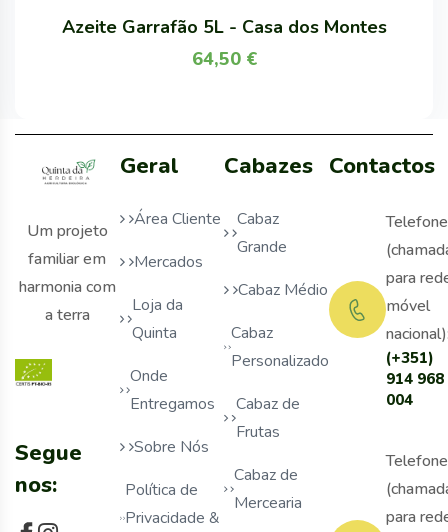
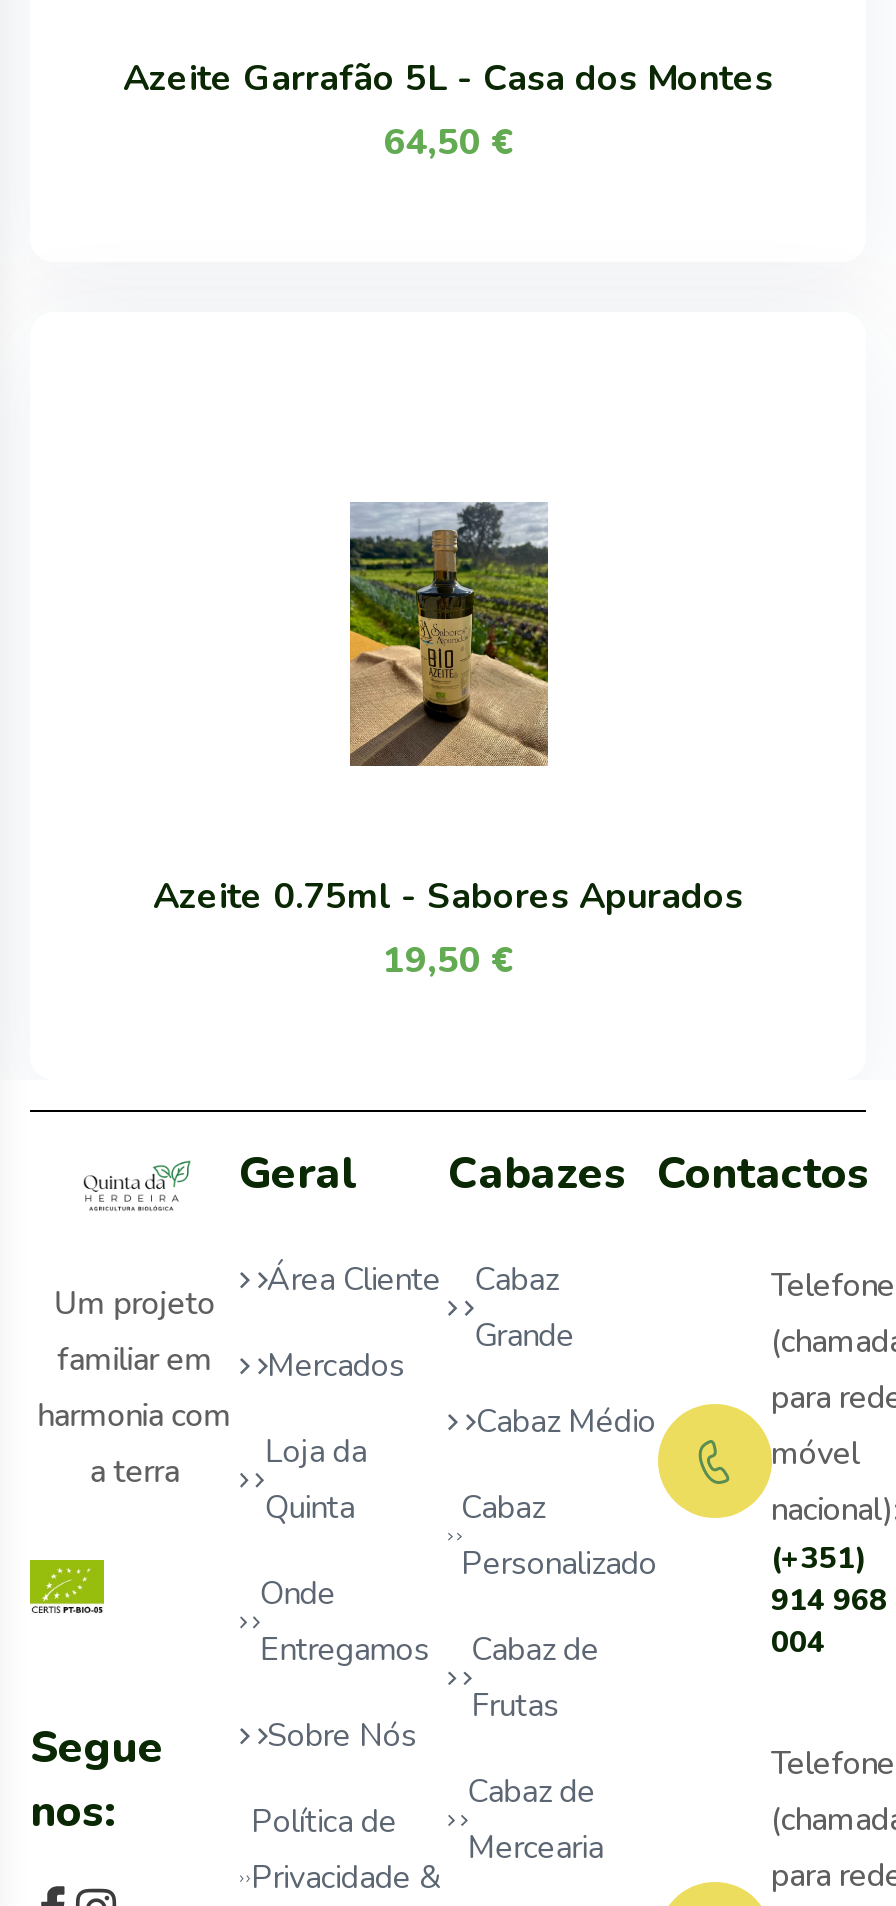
none -> [153,872,743,984] Azeite 0.75ml - Sabores Apurados | 19,50 €
none -> [348,500,550,768] [image]

